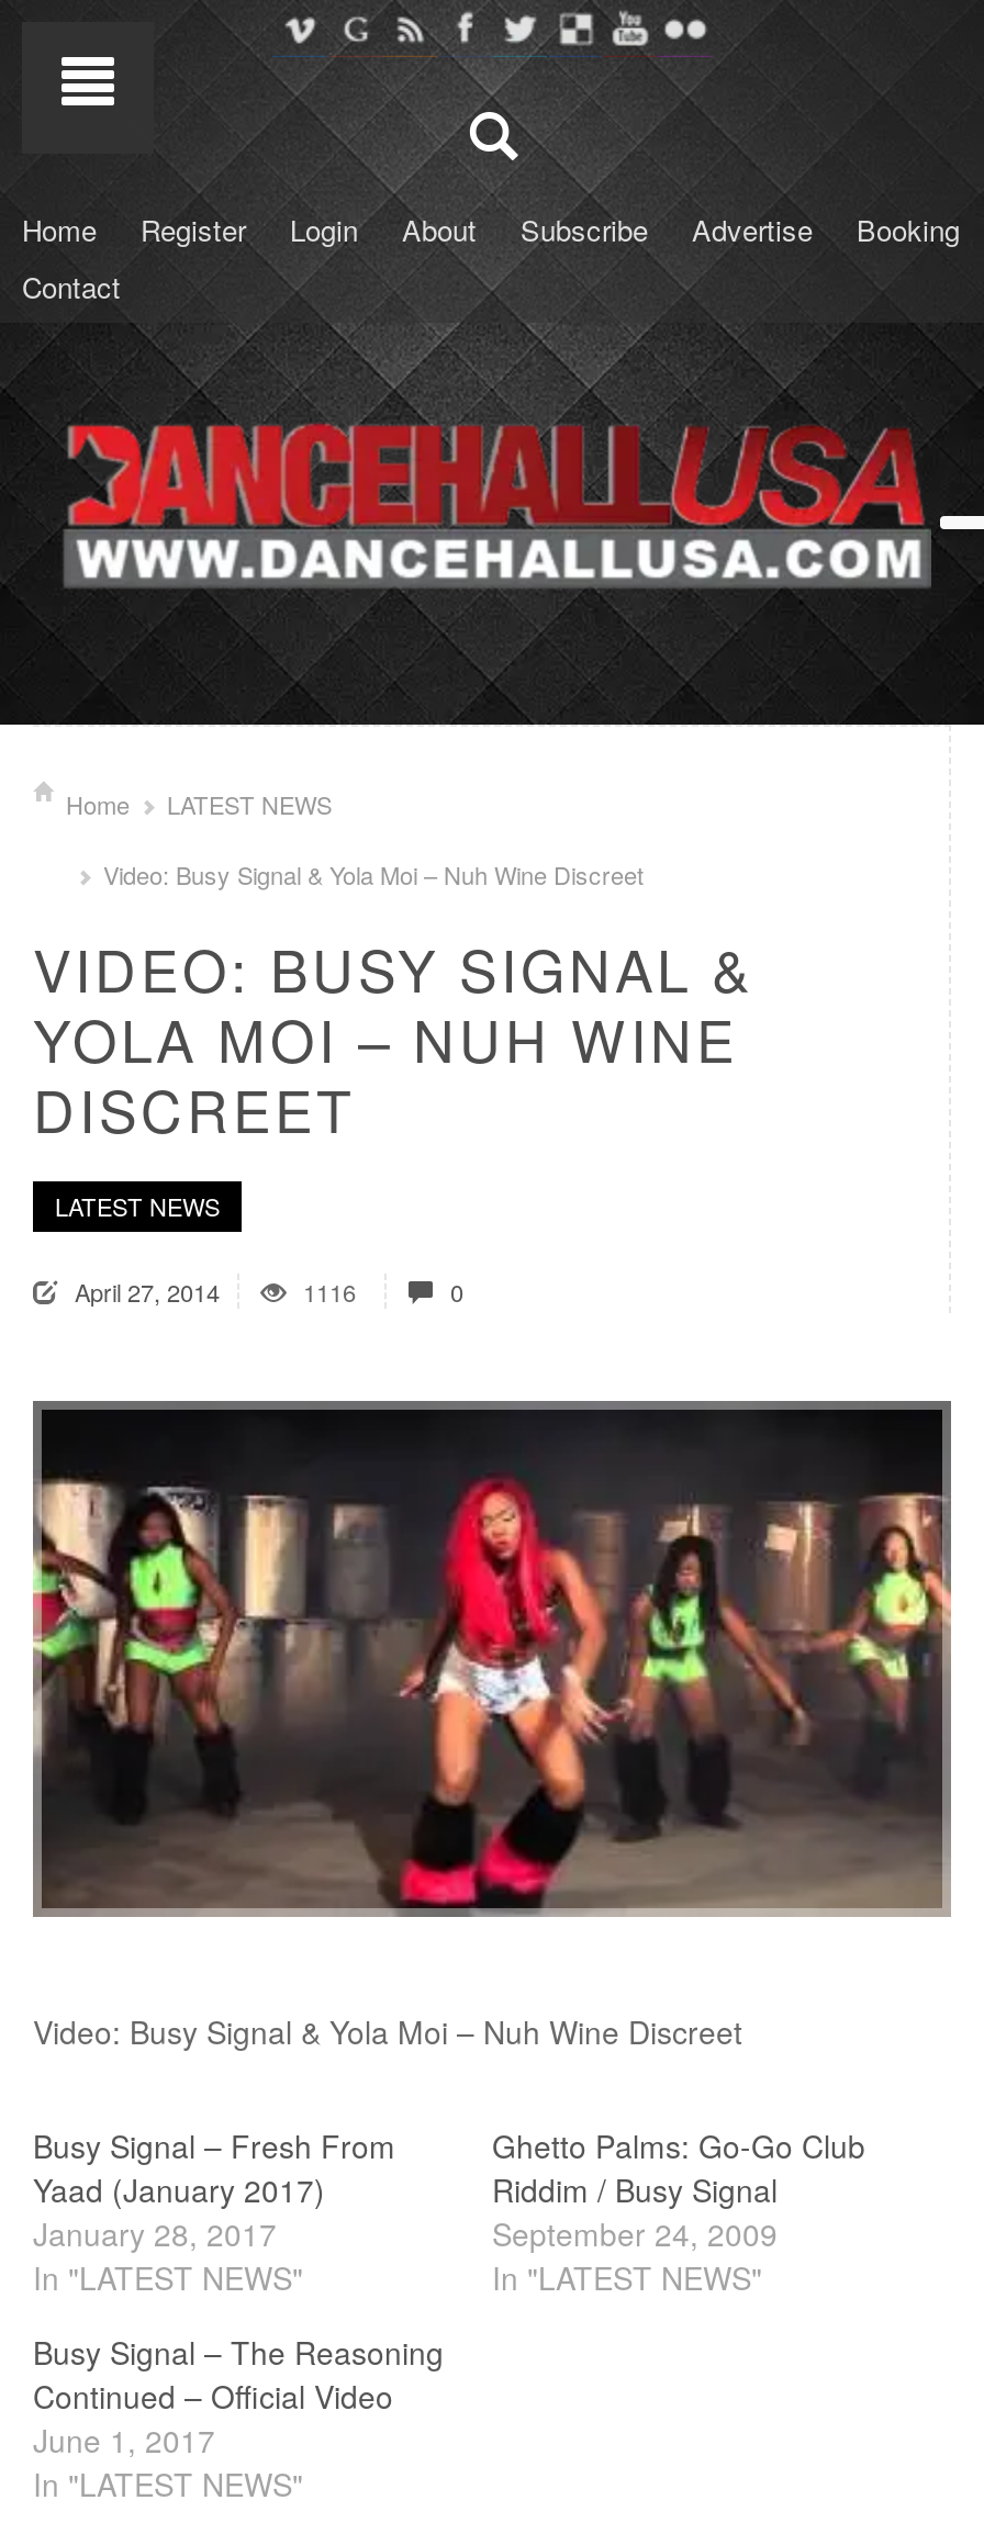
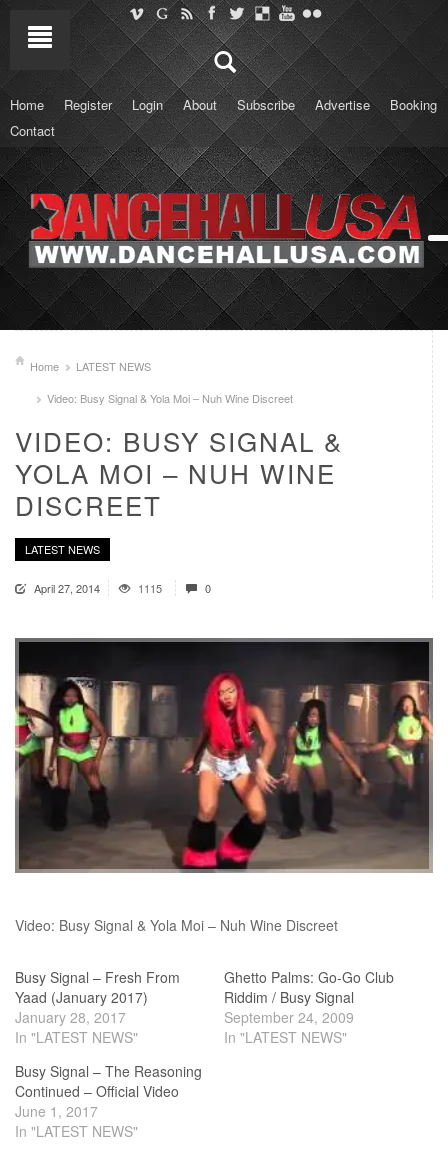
[297,1274,362,1309] 1116 -> [135,580,165,596] 1115

